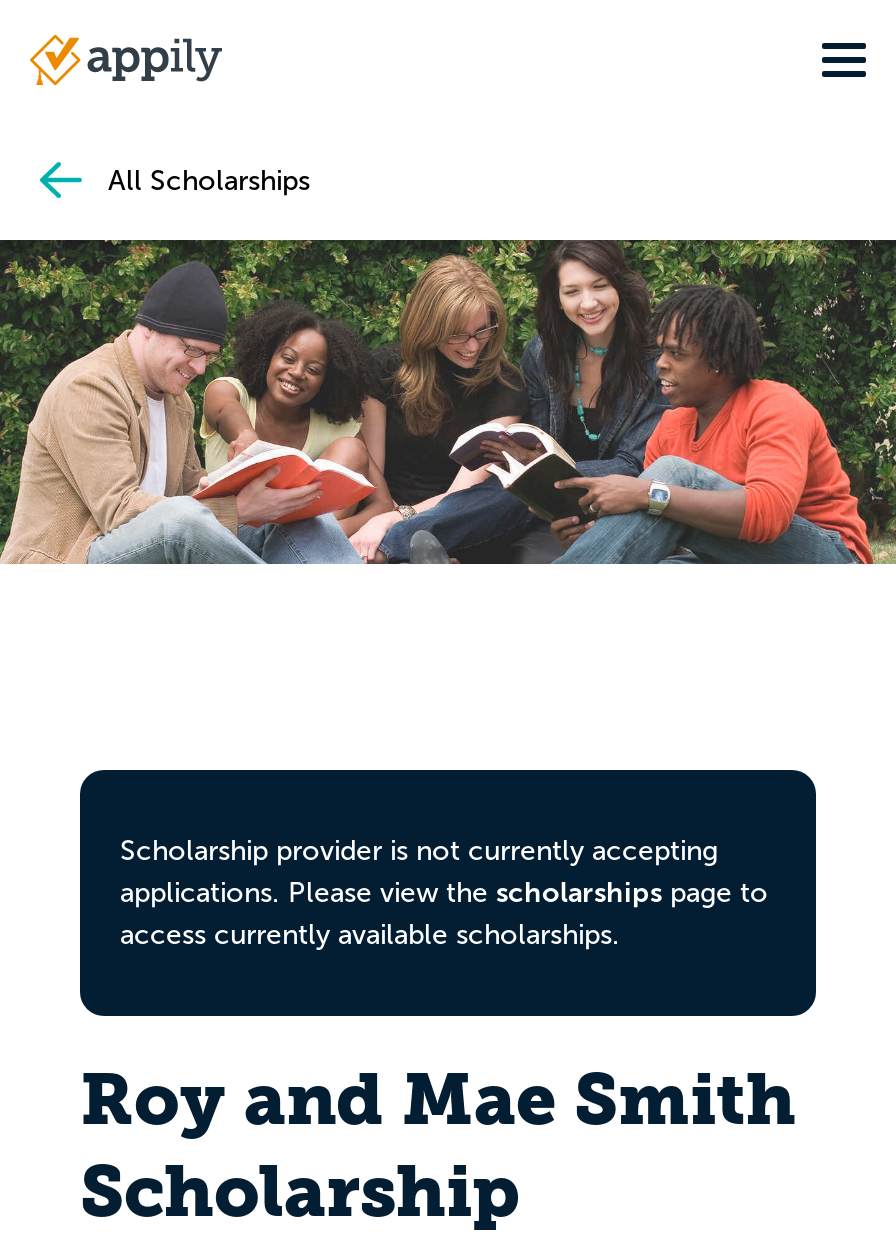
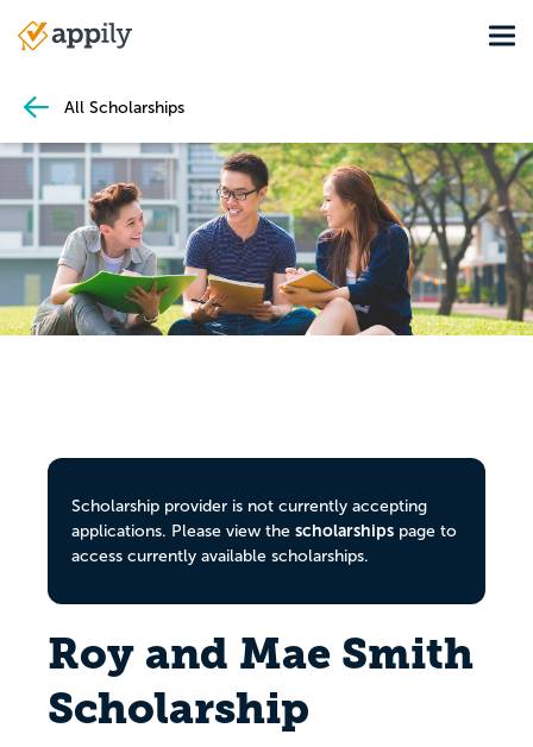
[6,238,890,566] [image] -> [4,142,529,337] [image]

